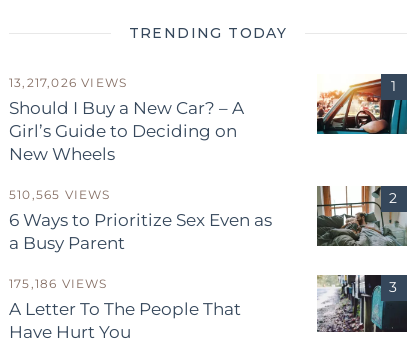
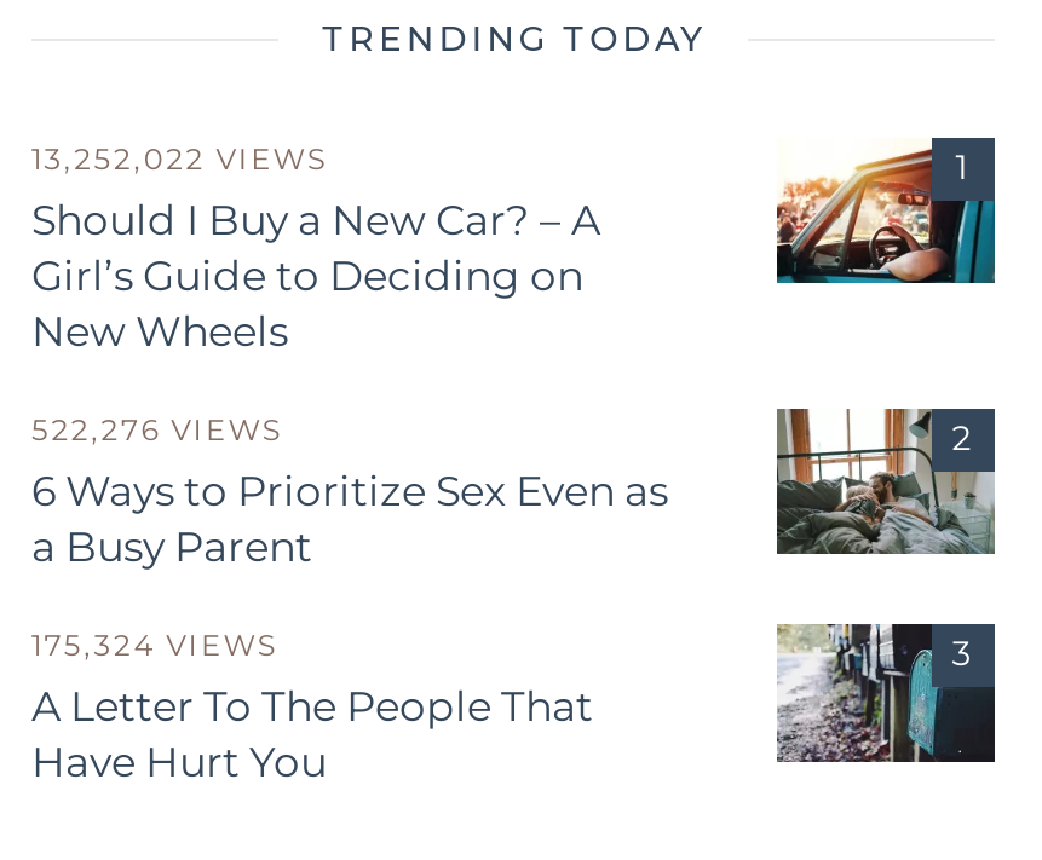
[9,74,127,89] 13,217,026 VIEWS -> [31,139,327,175] 13,252,022 VIEWS
[9,186,111,201] 510,565 VIEWS -> [31,410,282,446] 522,276 VIEWS
[9,275,108,290] 175,186 VIEWS -> [31,625,277,662] 175,324 VIEWS

